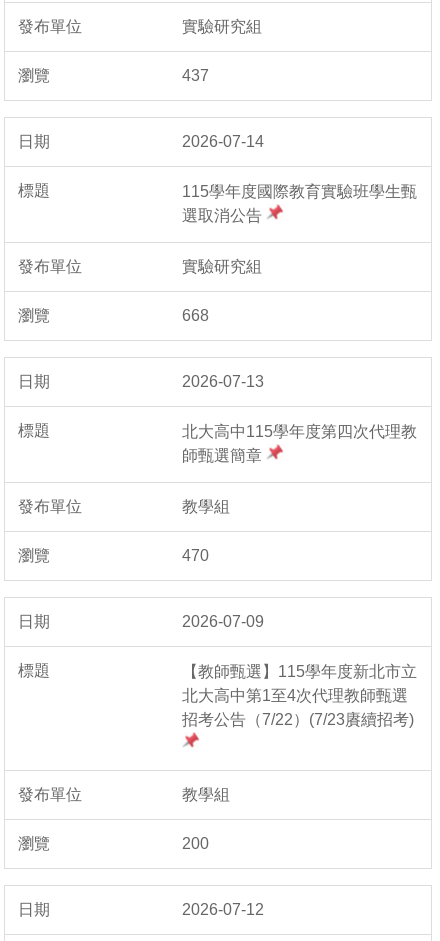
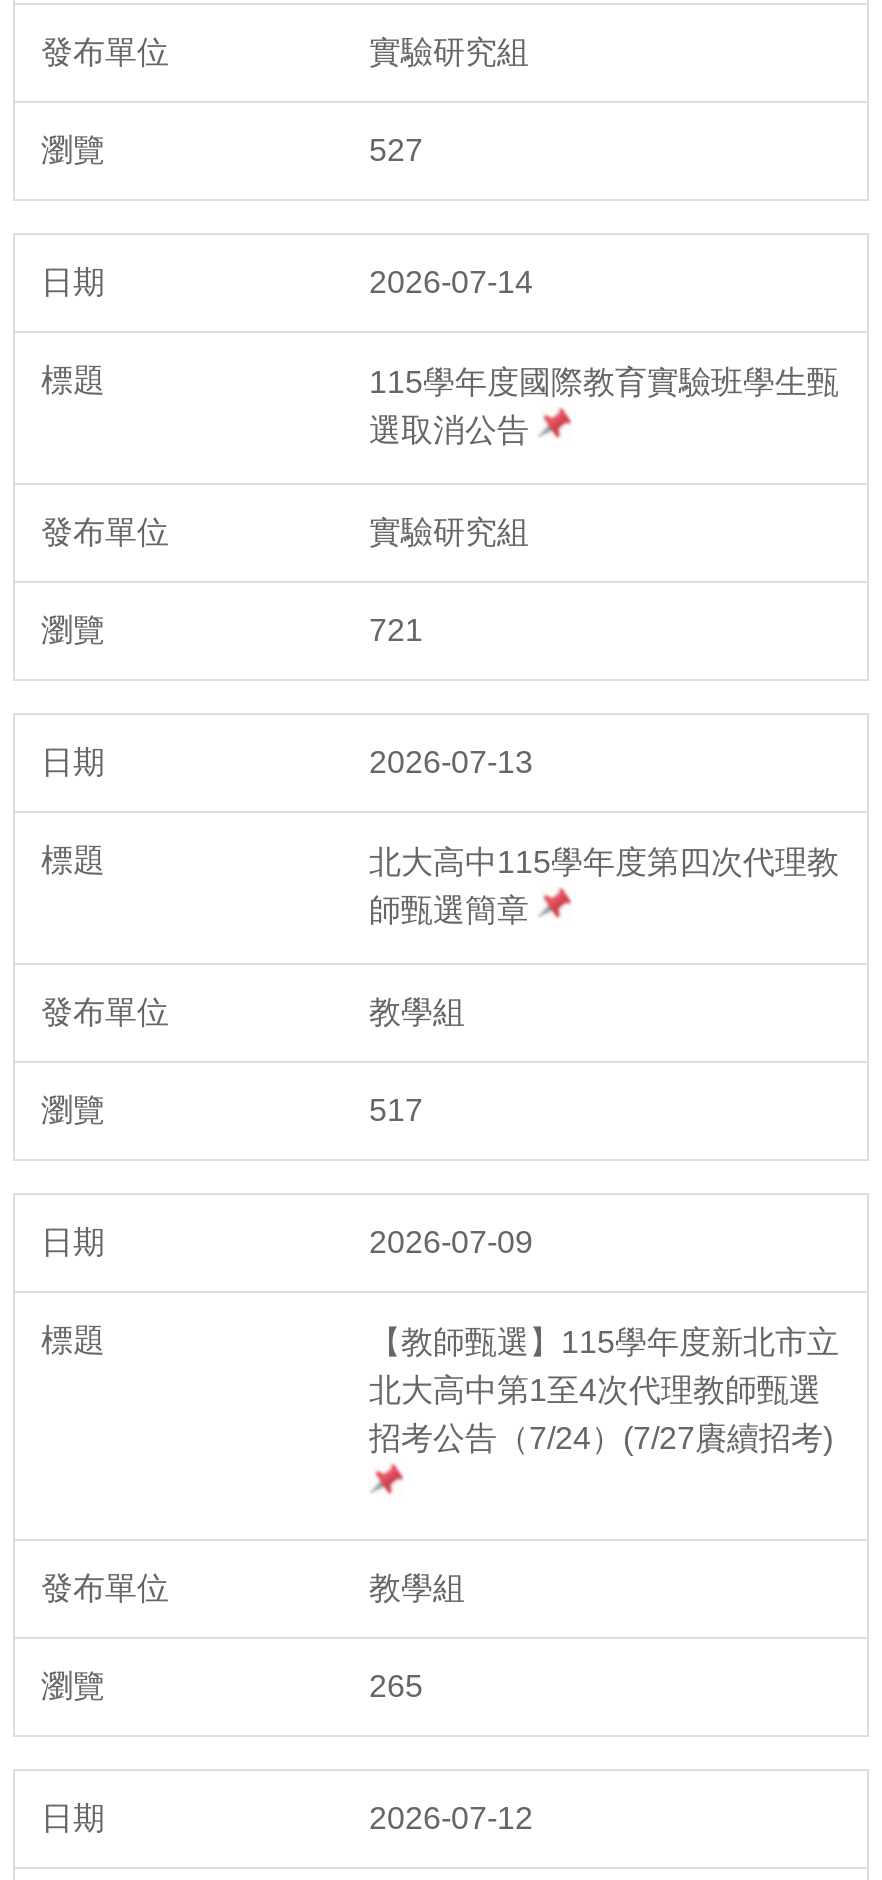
[182,67,209,84] 437 -> [369,133,423,167] 527
[182,307,209,324] 668 -> [369,613,423,647] 721
[182,547,209,564] 470 -> [369,1093,423,1127] 517
[182,711,414,728] 招考公告（7/22）(7/23賡續招考) -> [369,1421,833,1455] 招考公告（7/24）(7/27賡續招考)
[182,835,209,852] 200 -> [369,1669,423,1703] 265

